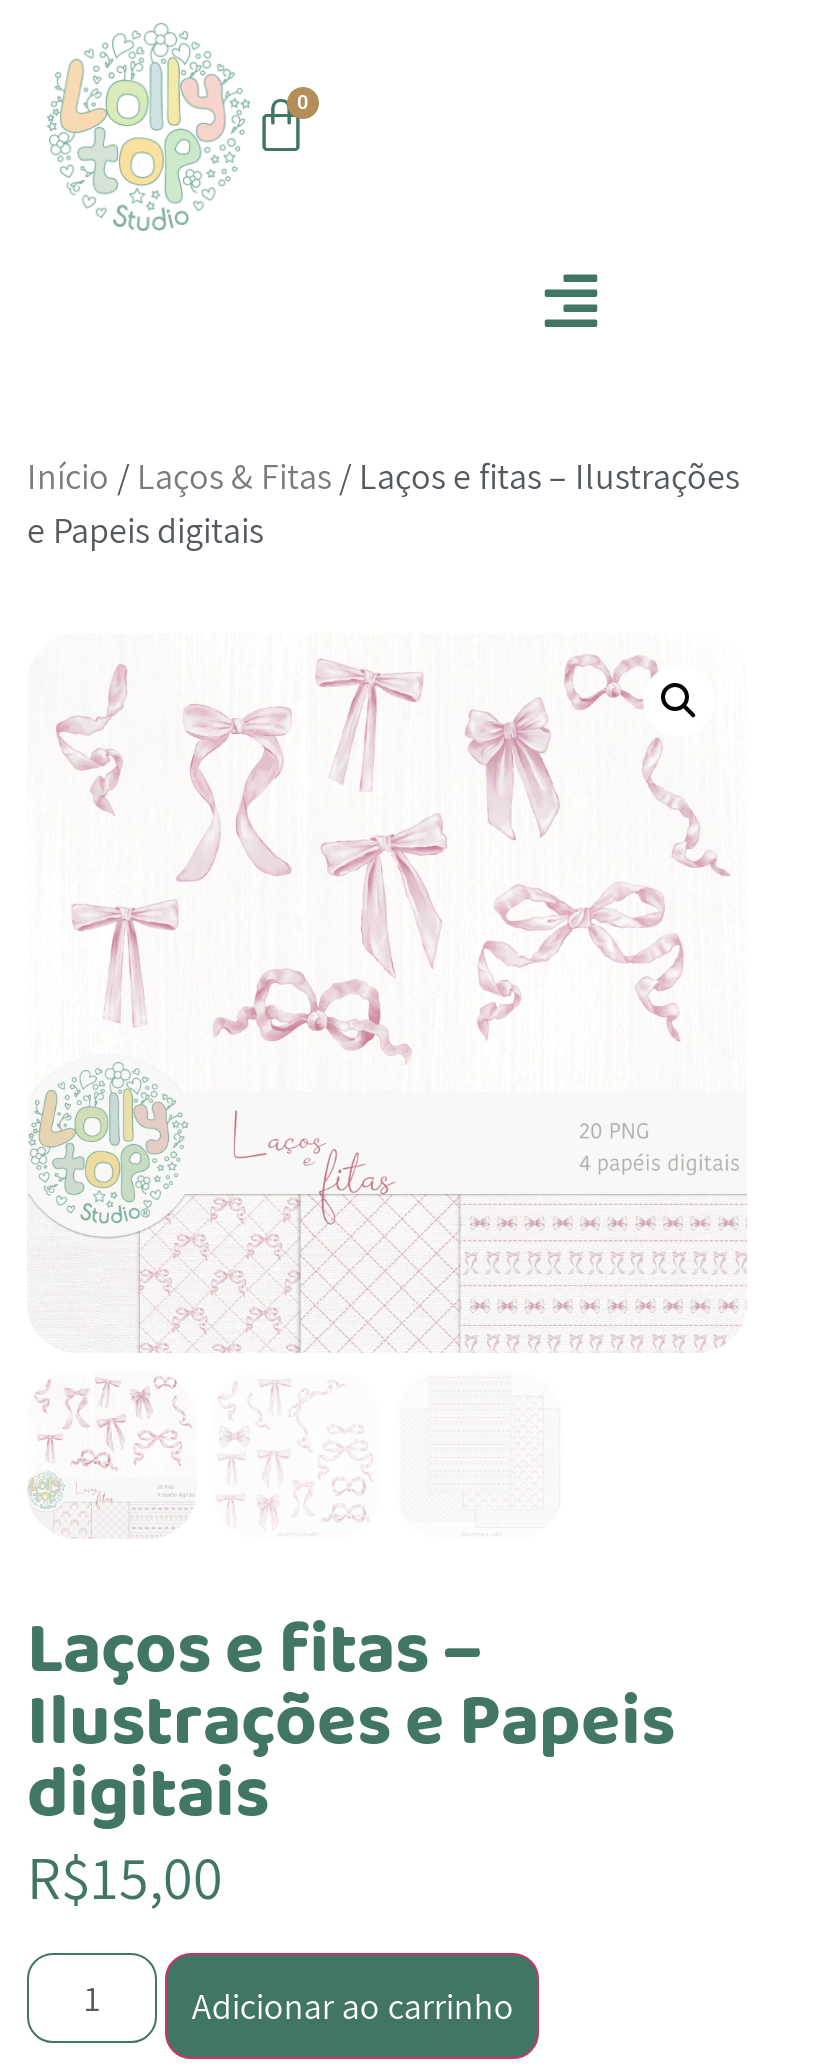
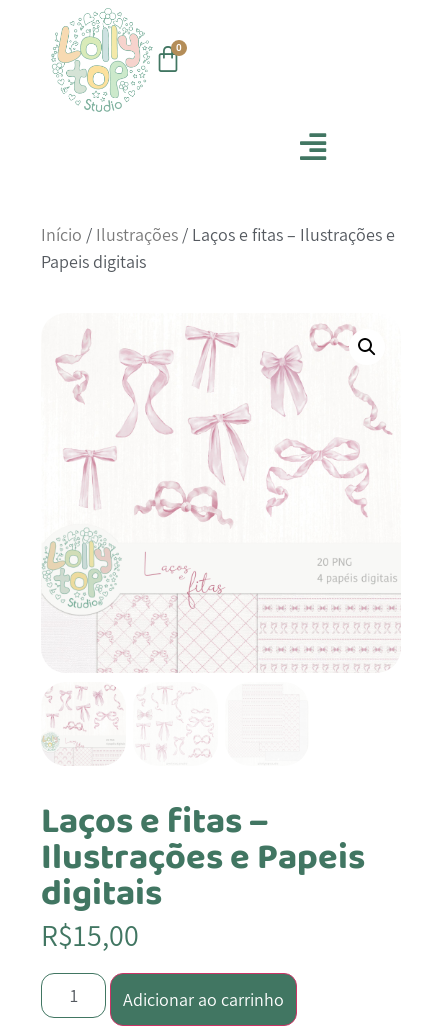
[27,452,739,552] Início / Laços & Fitas / Laços e fitas – Ilustrações | e Papeis digitais -> [41,222,395,272] Início / Ilustrações / Laços e fitas – Ilustrações e | Papeis digitais

